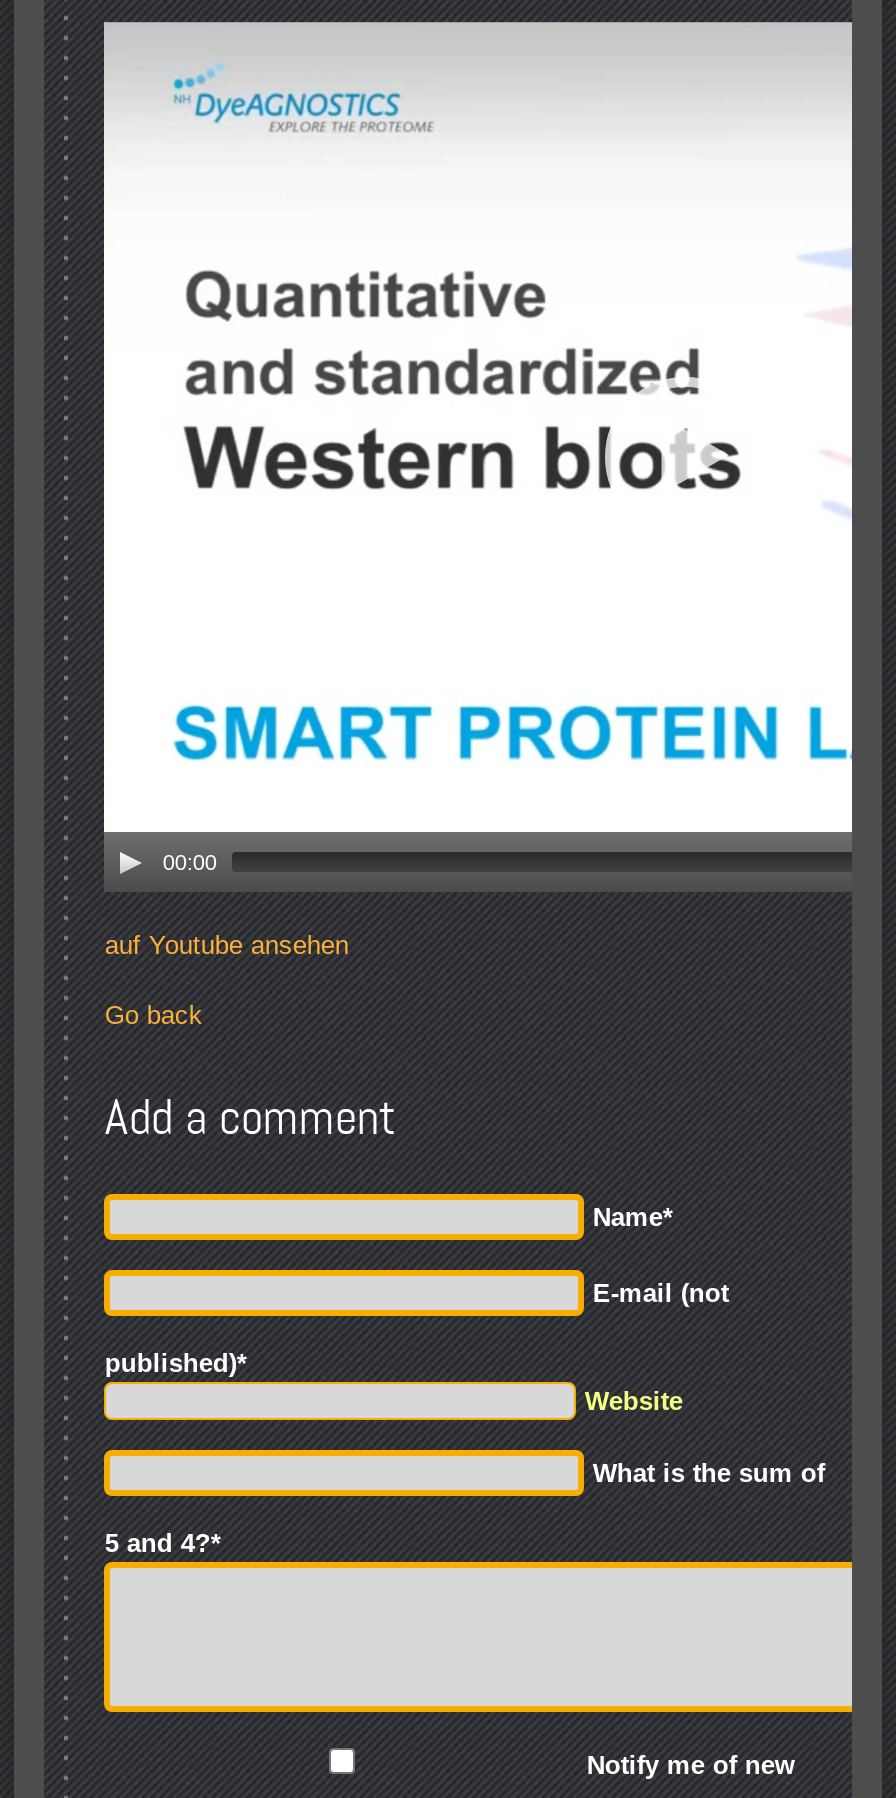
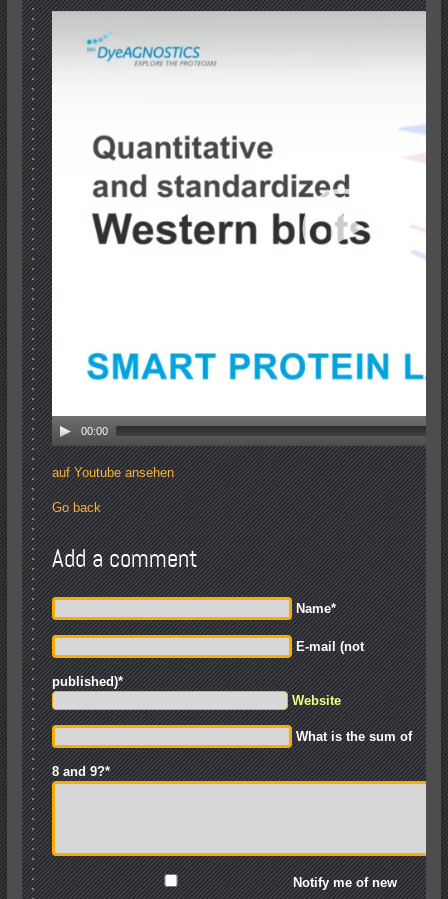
[105,1528,221,1558] 5 and 4?* -> [52,764,110,779] 8 and 9?*

